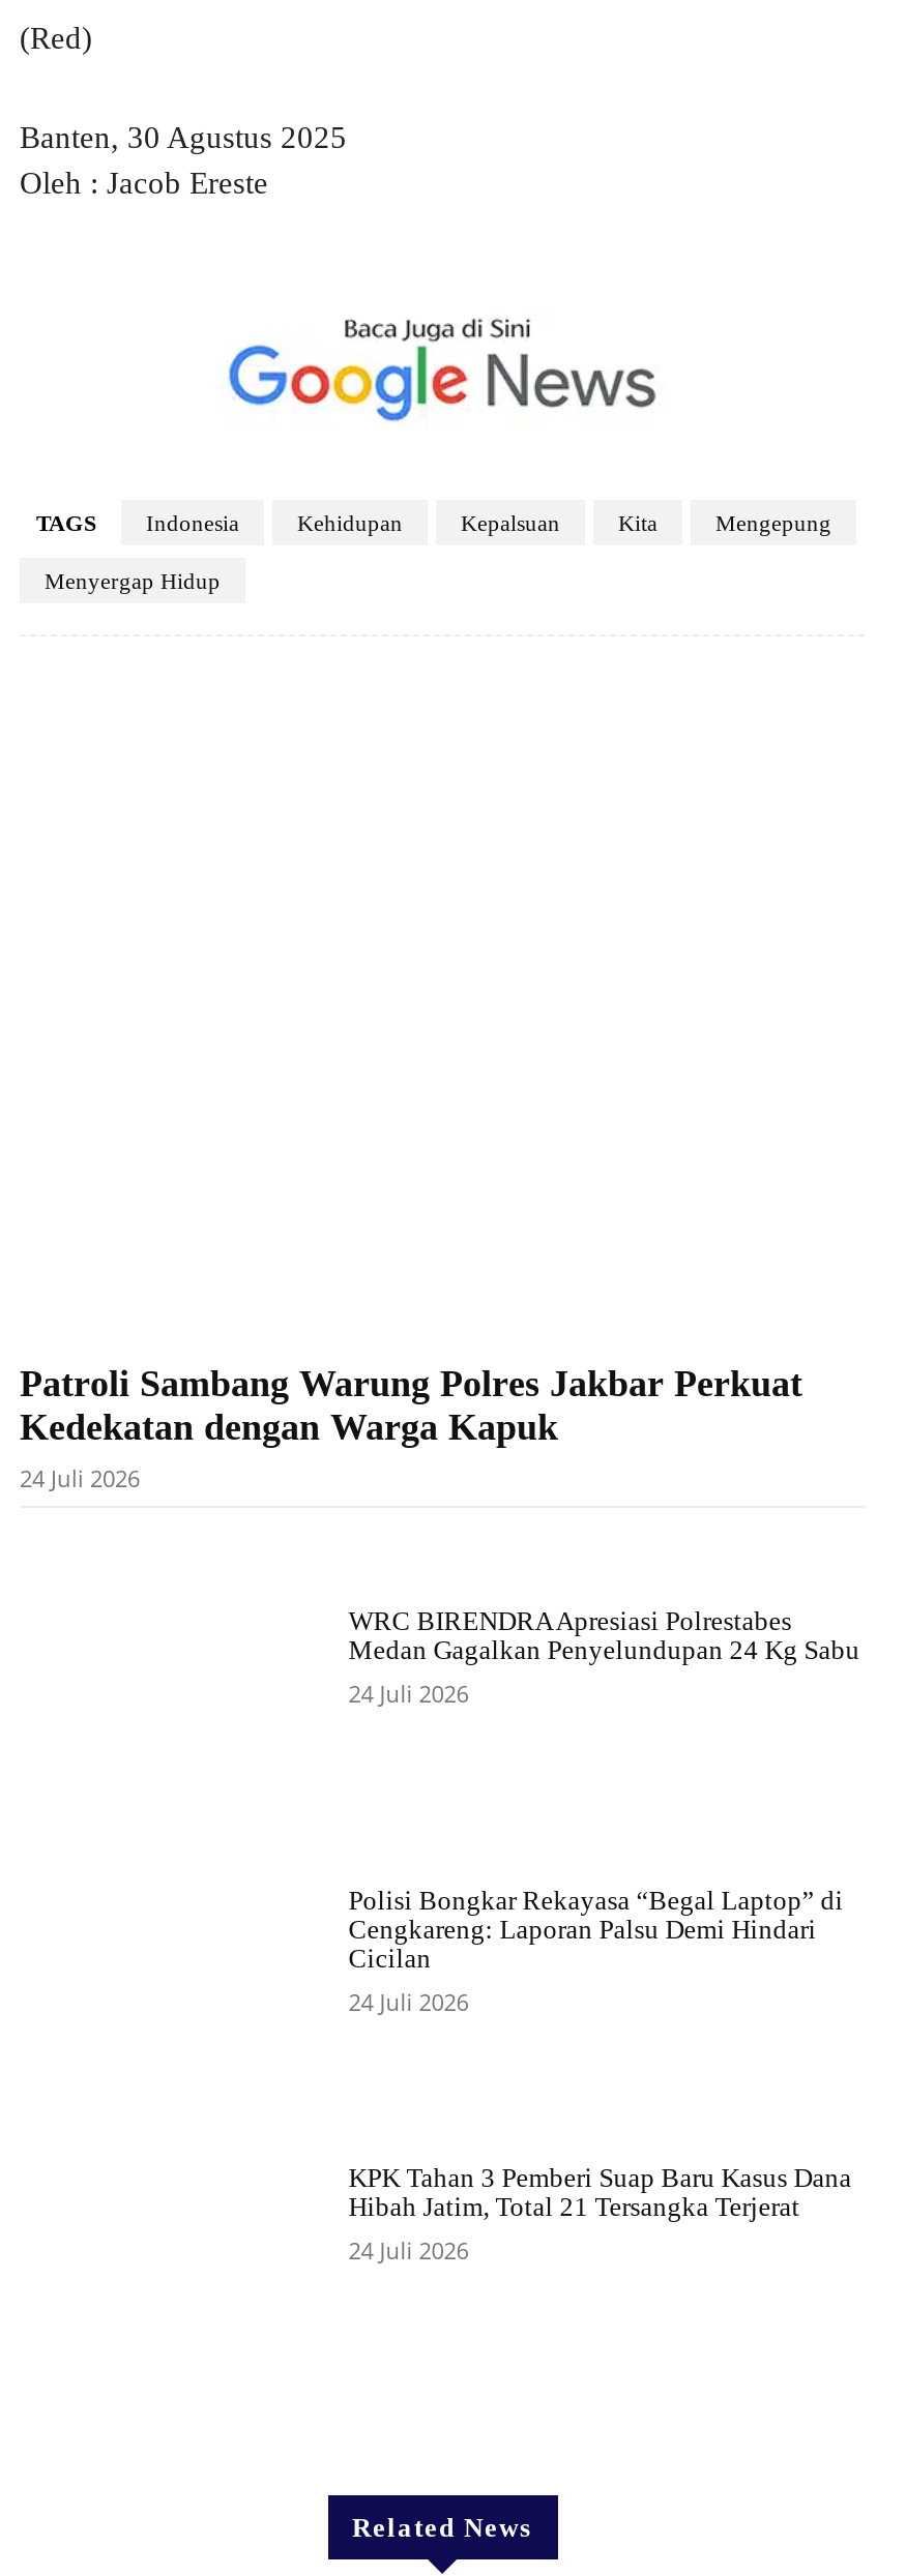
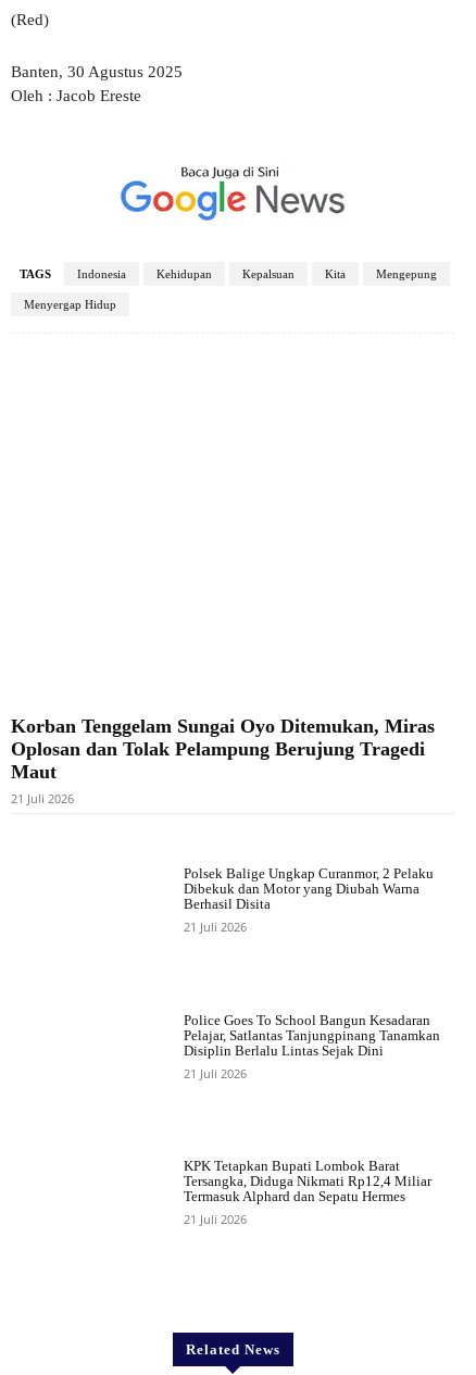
[20,1364,802,1494] Patroli Sambang Warung Polres Jakbar Perkuat | Kedekatan dengan Warga Kapuk | 24 Juli 2026 -> [11,716,435,807] Korban Tenggelam Sungai Oyo Ditemukan, Miras | Oplosan dan Tolak Pelampung Berujung Tragedi | Maut | 21 Juli 2026
[349,1606,860,1709] WRC BIRENDRA Apresiasi Polrestabes | Medan Gagalkan Penyelundupan 24 Kg Sabu | 24 Juli 2026 -> [183,866,433,935] Polsek Balige Ungkap Curanmor, 2 Pelaku | Dibekuk dan Motor yang Diubah Warna | Berhasil Disita | 21 Juli 2026
[349,1884,843,2016] Polisi Bongkar Rekayasa “Begal Laptop” di | Cengkareng: Laporan Palsu Demi Hindari | Cicilan | 24 Juli 2026 -> [183,1012,440,1081] Police Goes To School Bangun Kesadaran | Pelajar, Satlantas Tanjungpinang Tanamkan | Disiplin Berlalu Lintas Sejak Dini | 21 Juli 2026
[349,2162,852,2265] KPK Tahan 3 Pemberi Suap Baru Kasus Dana | Hibah Jatim, Total 21 Tersangka Terjerat | 24 Juli 2026 -> [183,1157,431,1227] KPK Tetapkan Bupati Lombok Barat | Tersangka, Diduga Nikmati Rp12,4 Miliar | Termasuk Alphard dan Sepatu Hermes | 21 Juli 2026

